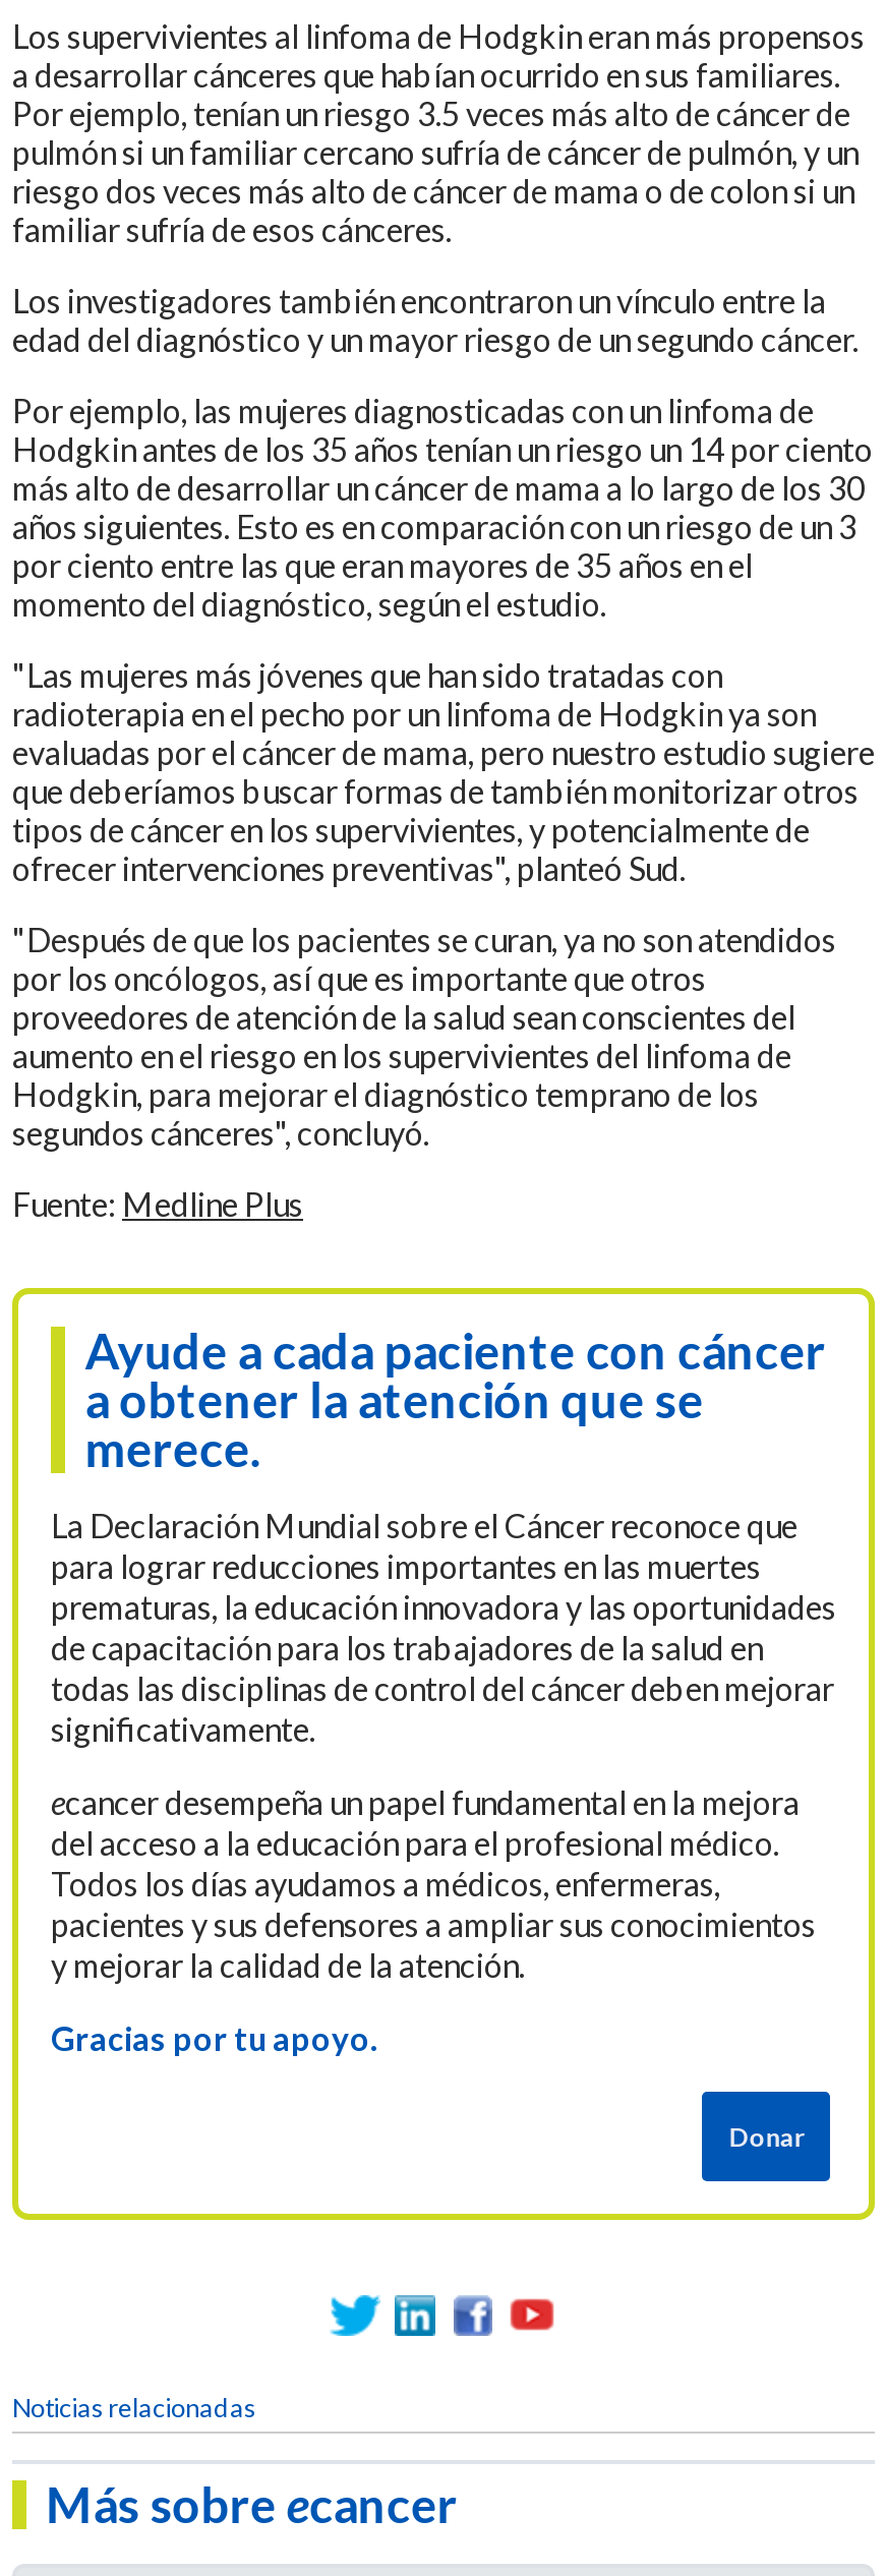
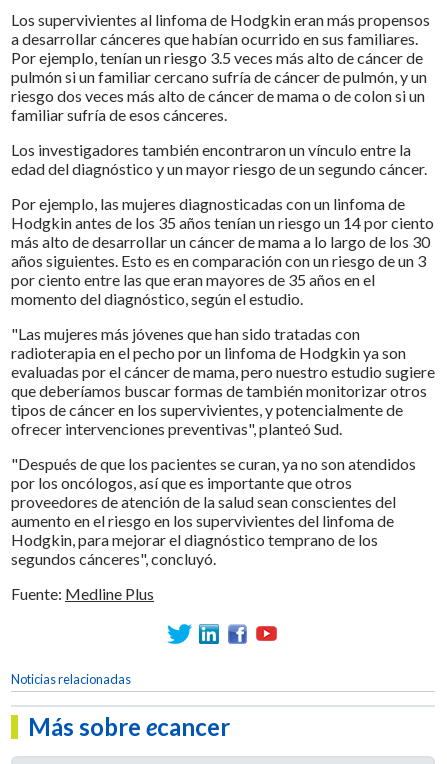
[10,1286,877,2222] [image] | Ayude a cada paciente con cáncer | a obtener la atención que se | merece. | La Declaración Mundial sobre el Cáncer reconoce que | para lograr reducciones importantes en las muertes | prematuras, la educación innovadora y las oportunidades | de capacitación para los trabajadores de la salud en | todas las disciplinas de control del cáncer deben mejorar | significativamente. | ecancer desempeña un papel fundamental en la mejora | del acceso a la educación para el profesional médico. | Todos los días ayudamos a médicos, enfermeras, | pacientes y sus defensores a ampliar sus conocimientos | y mejorar la calidad de la atención. | Gracias por tu apoyo. -> none

